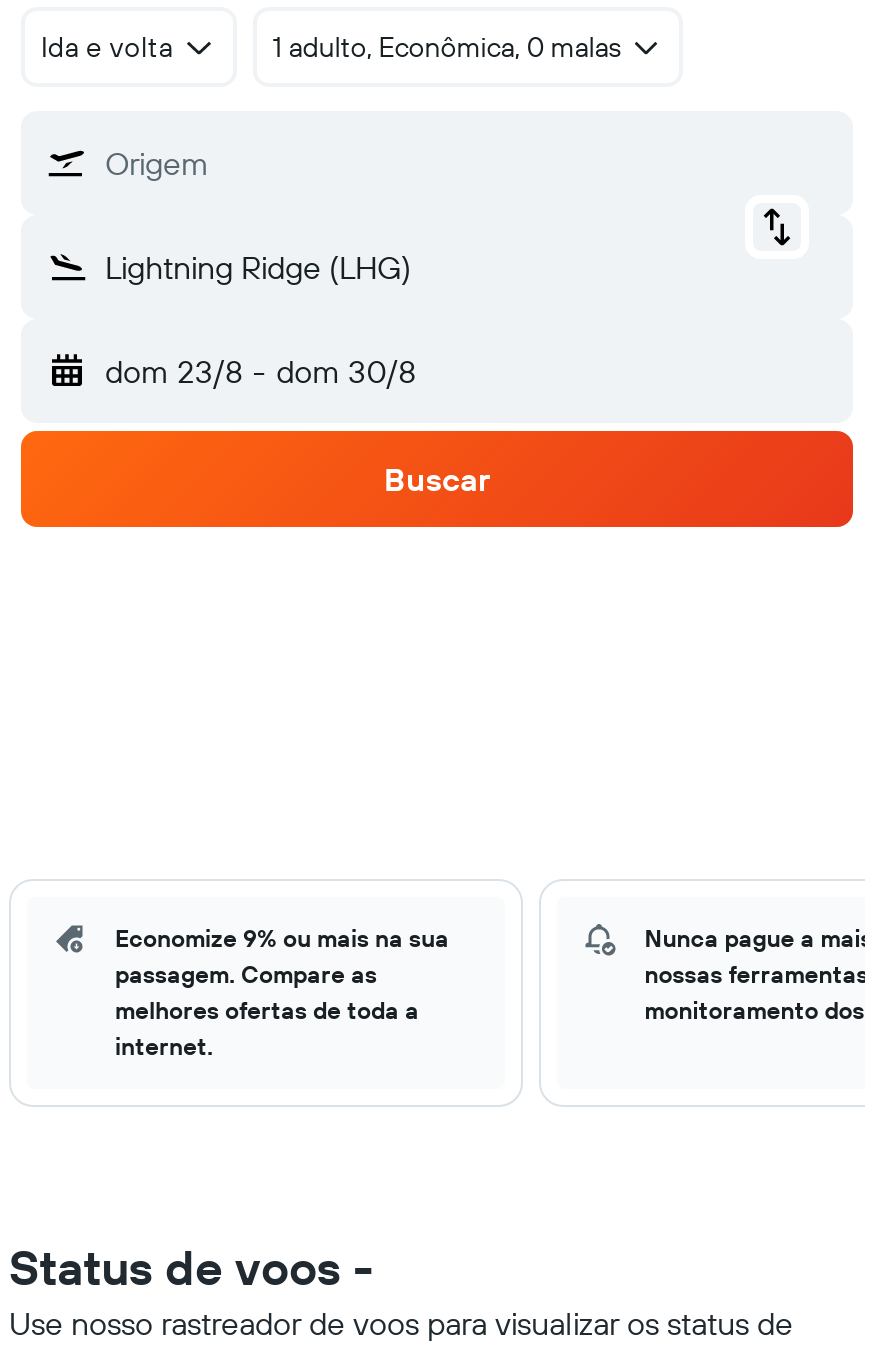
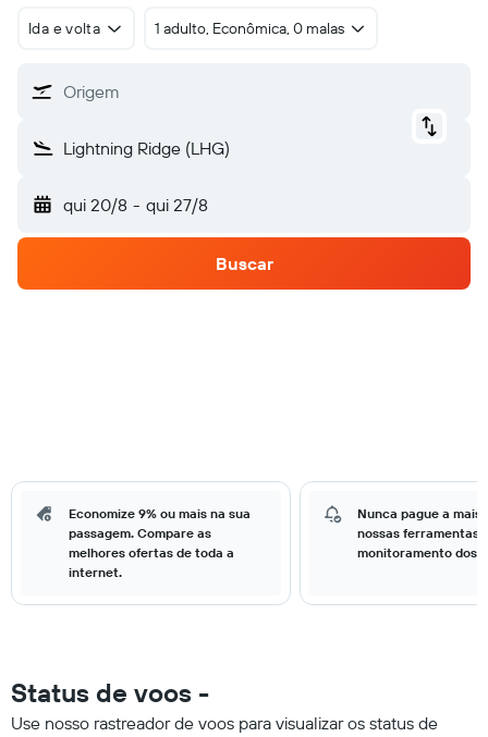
[105,351,416,391] dom 23/8 - dom 30/8 -> [63,194,208,216] qui 20/8 - qui 27/8

